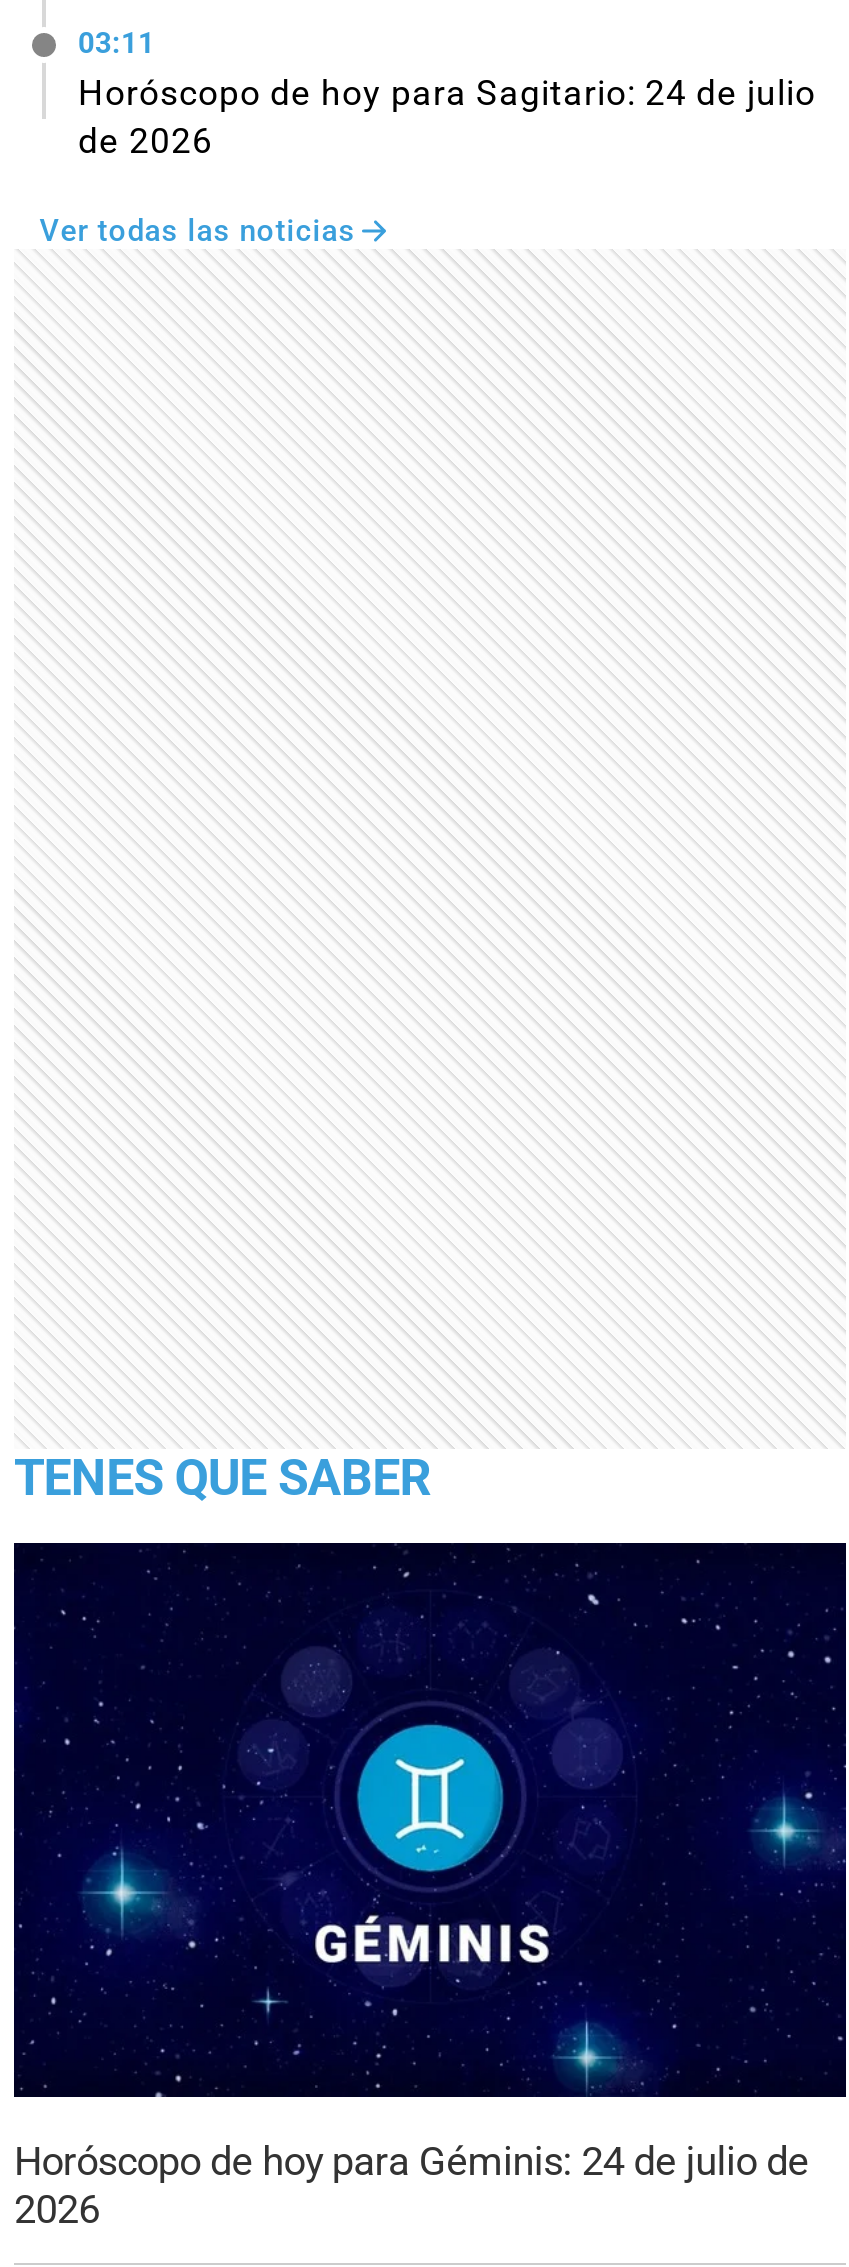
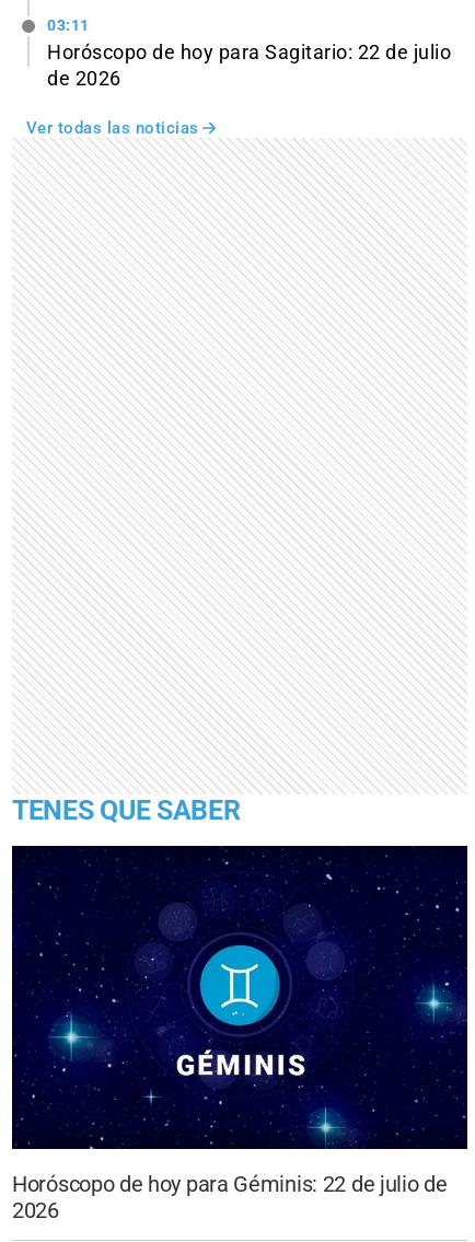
[78,72,816,112] Horóscopo de hoy para Sagitario: 24 de julio -> [47,41,451,63] Horóscopo de hoy para Sagitario: 22 de julio
[14,2137,809,2185] Horóscopo de hoy para Géminis: 24 de julio de -> [12,1171,447,1197] Horóscopo de hoy para Géminis: 22 de julio de

